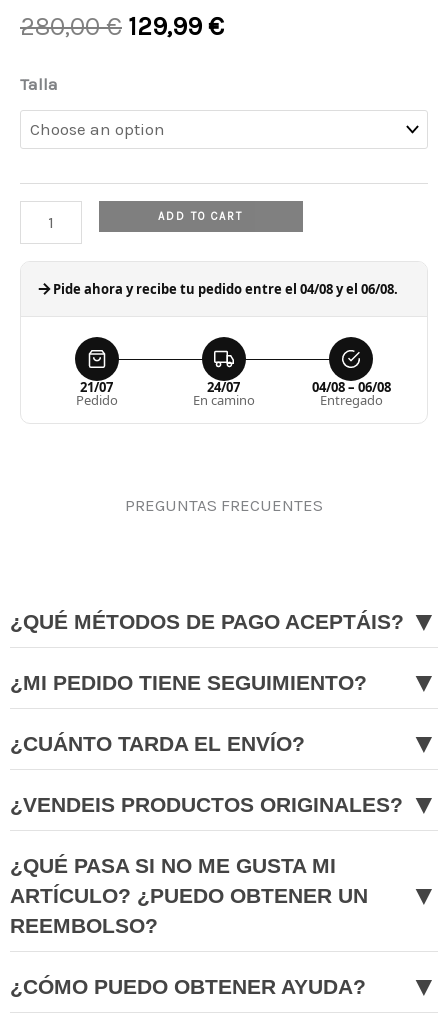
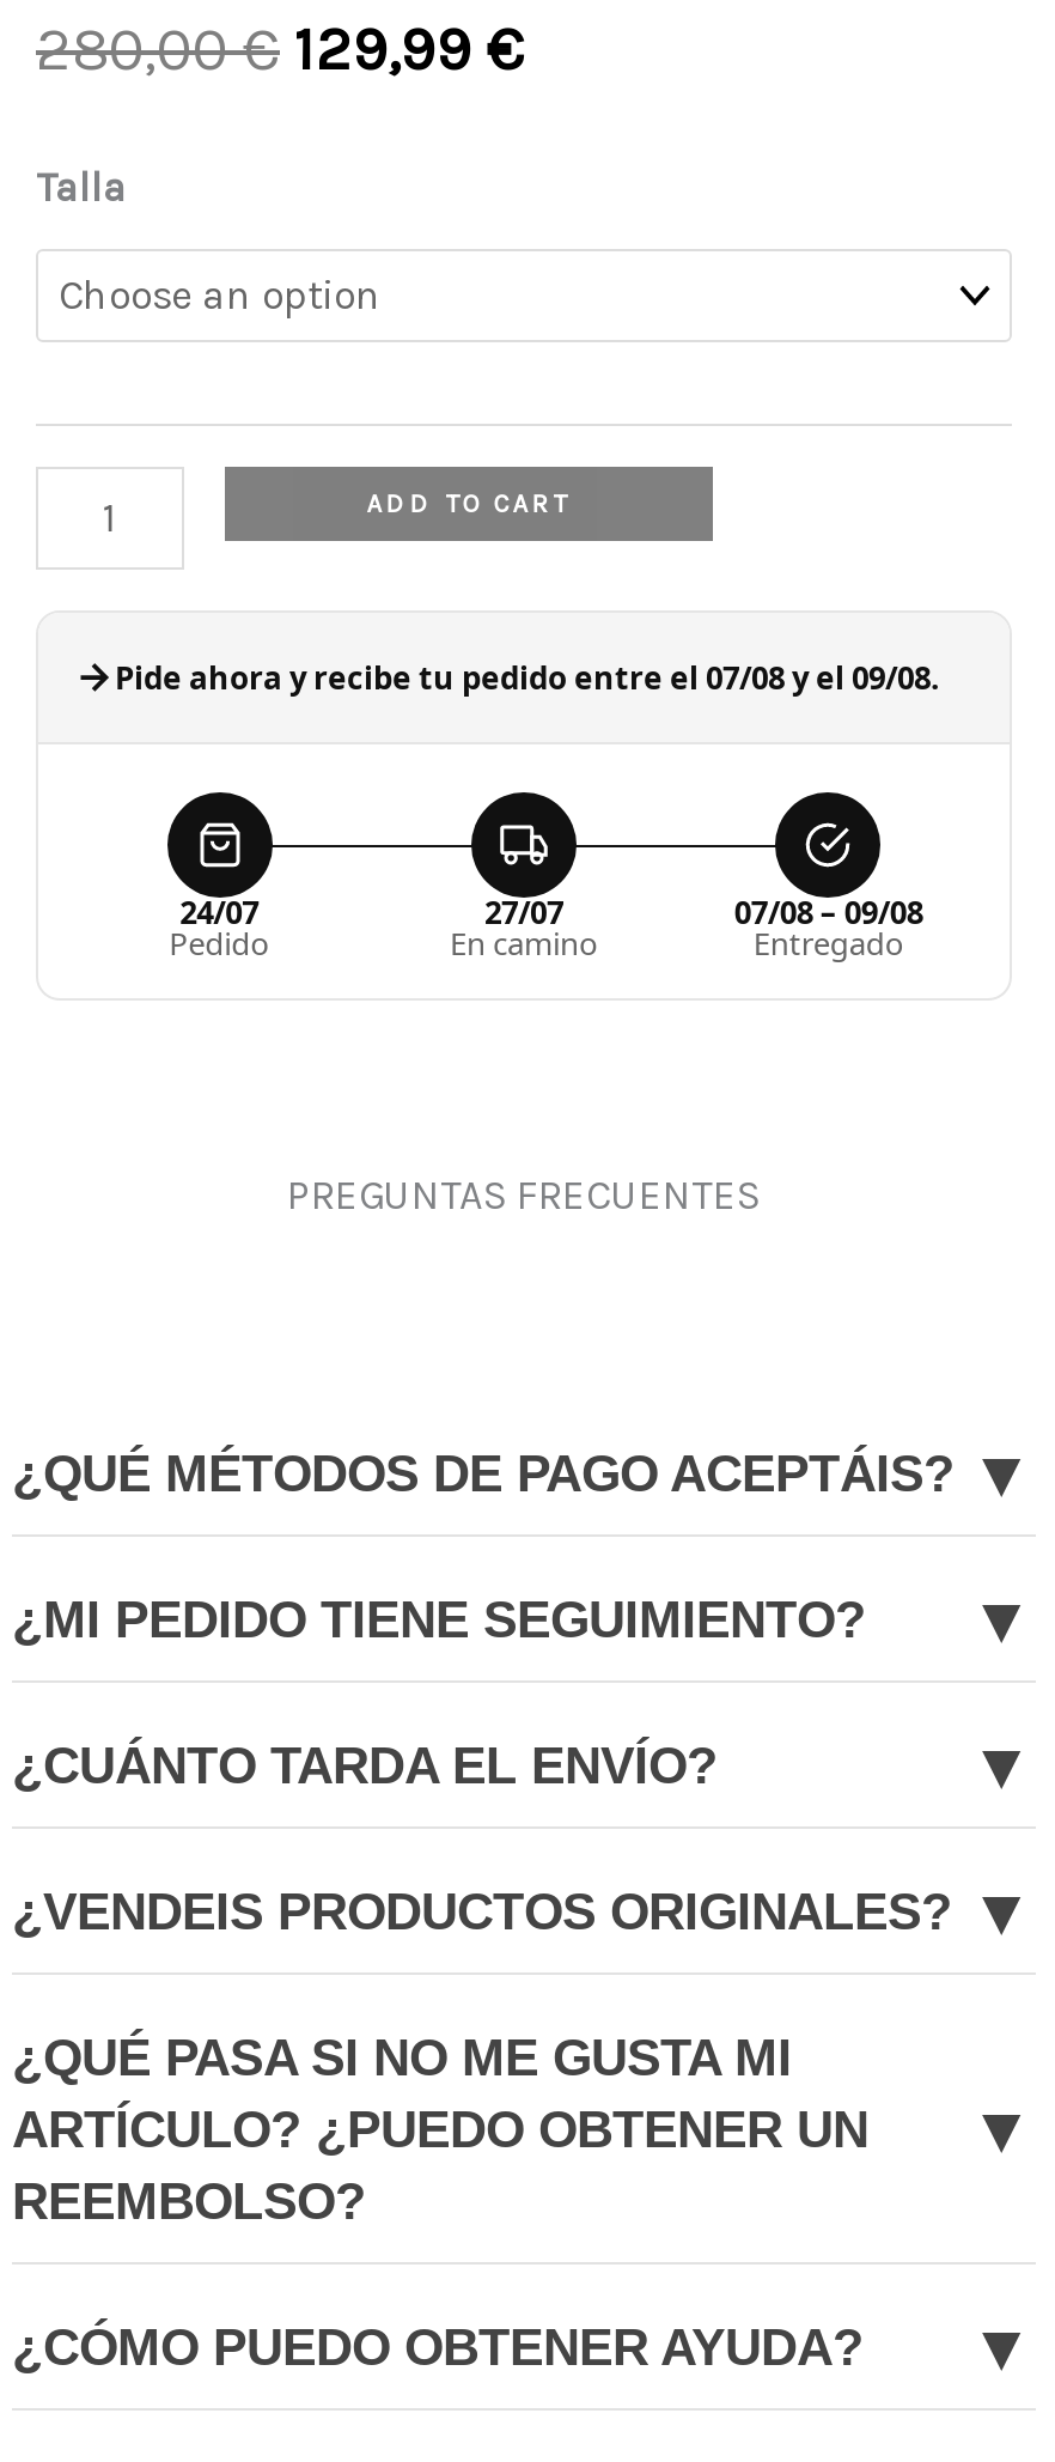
[53,279,398,297] Pide ahora y recibe tu pedido entre el 04/08 y el 06/08. -> [115,655,940,698] Pide ahora y recibe tu pedido entre el 07/08 y el 09/08.
[80,377,113,395] 21/07 -> [180,889,259,932] 24/07
[207,377,240,395] 24/07 -> [484,889,563,932] 27/07
[312,377,391,395] 04/08 – 06/08 -> [734,889,923,932] 07/08 – 09/08

